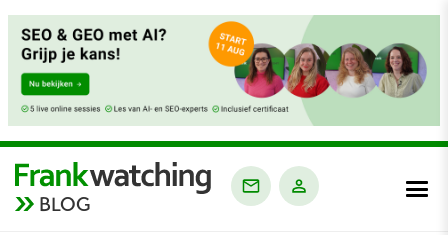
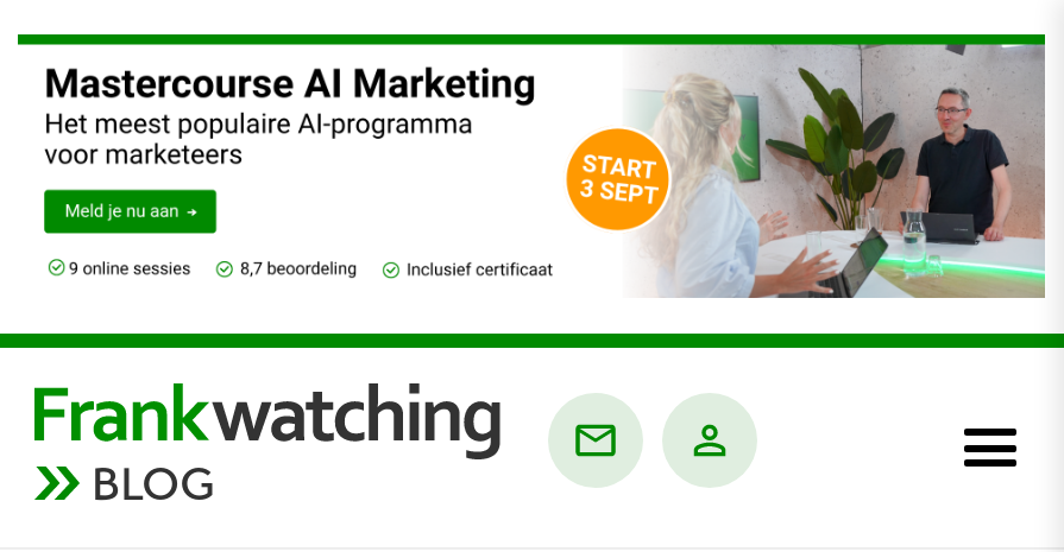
[8,15,439,126] [image] -> [15,32,1045,300] [image]

